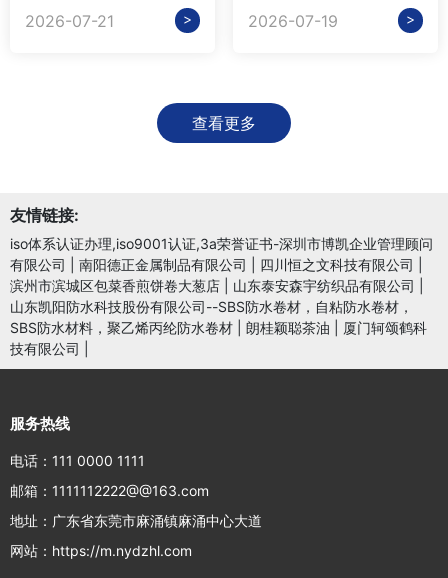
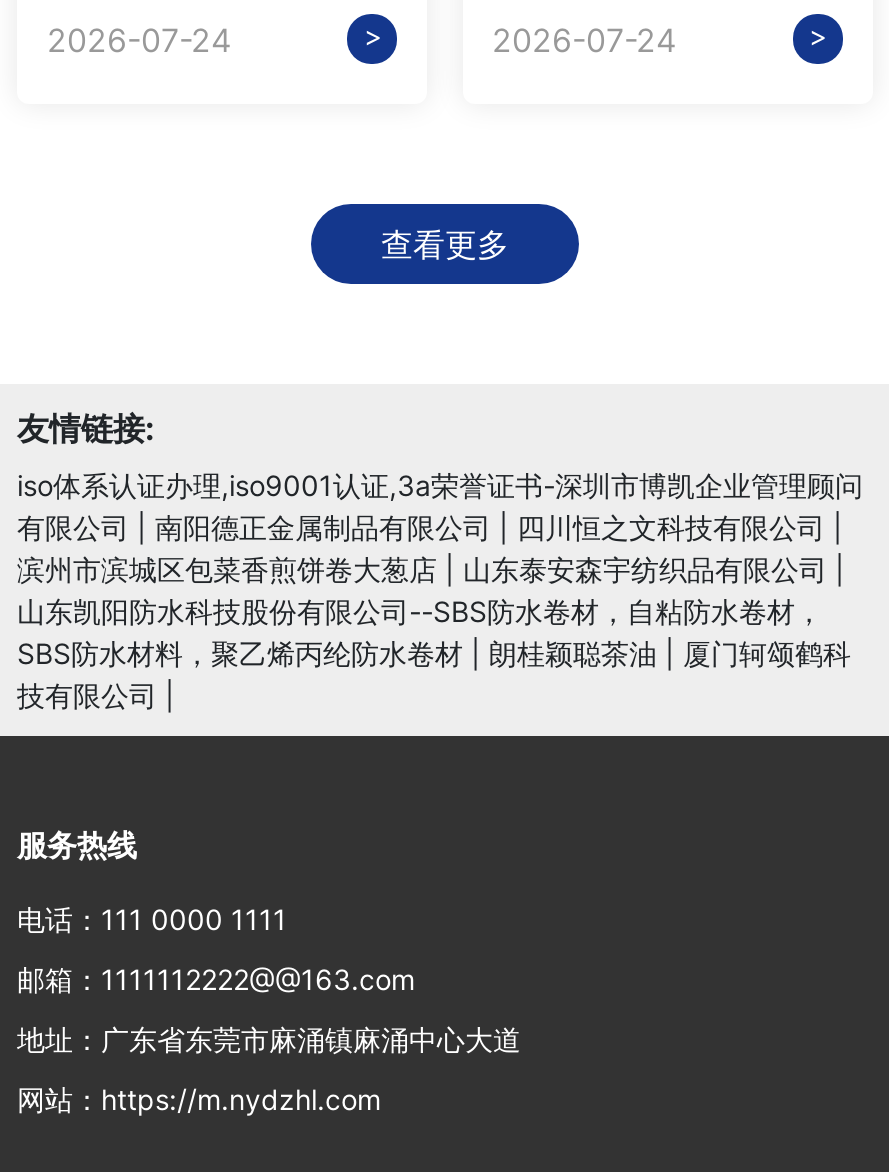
[25,11,114,31] 2026-07-21 -> [47,19,231,59] 2026-07-24
[247,11,337,31] 2026-07-19 -> [492,19,676,59] 2026-07-24

